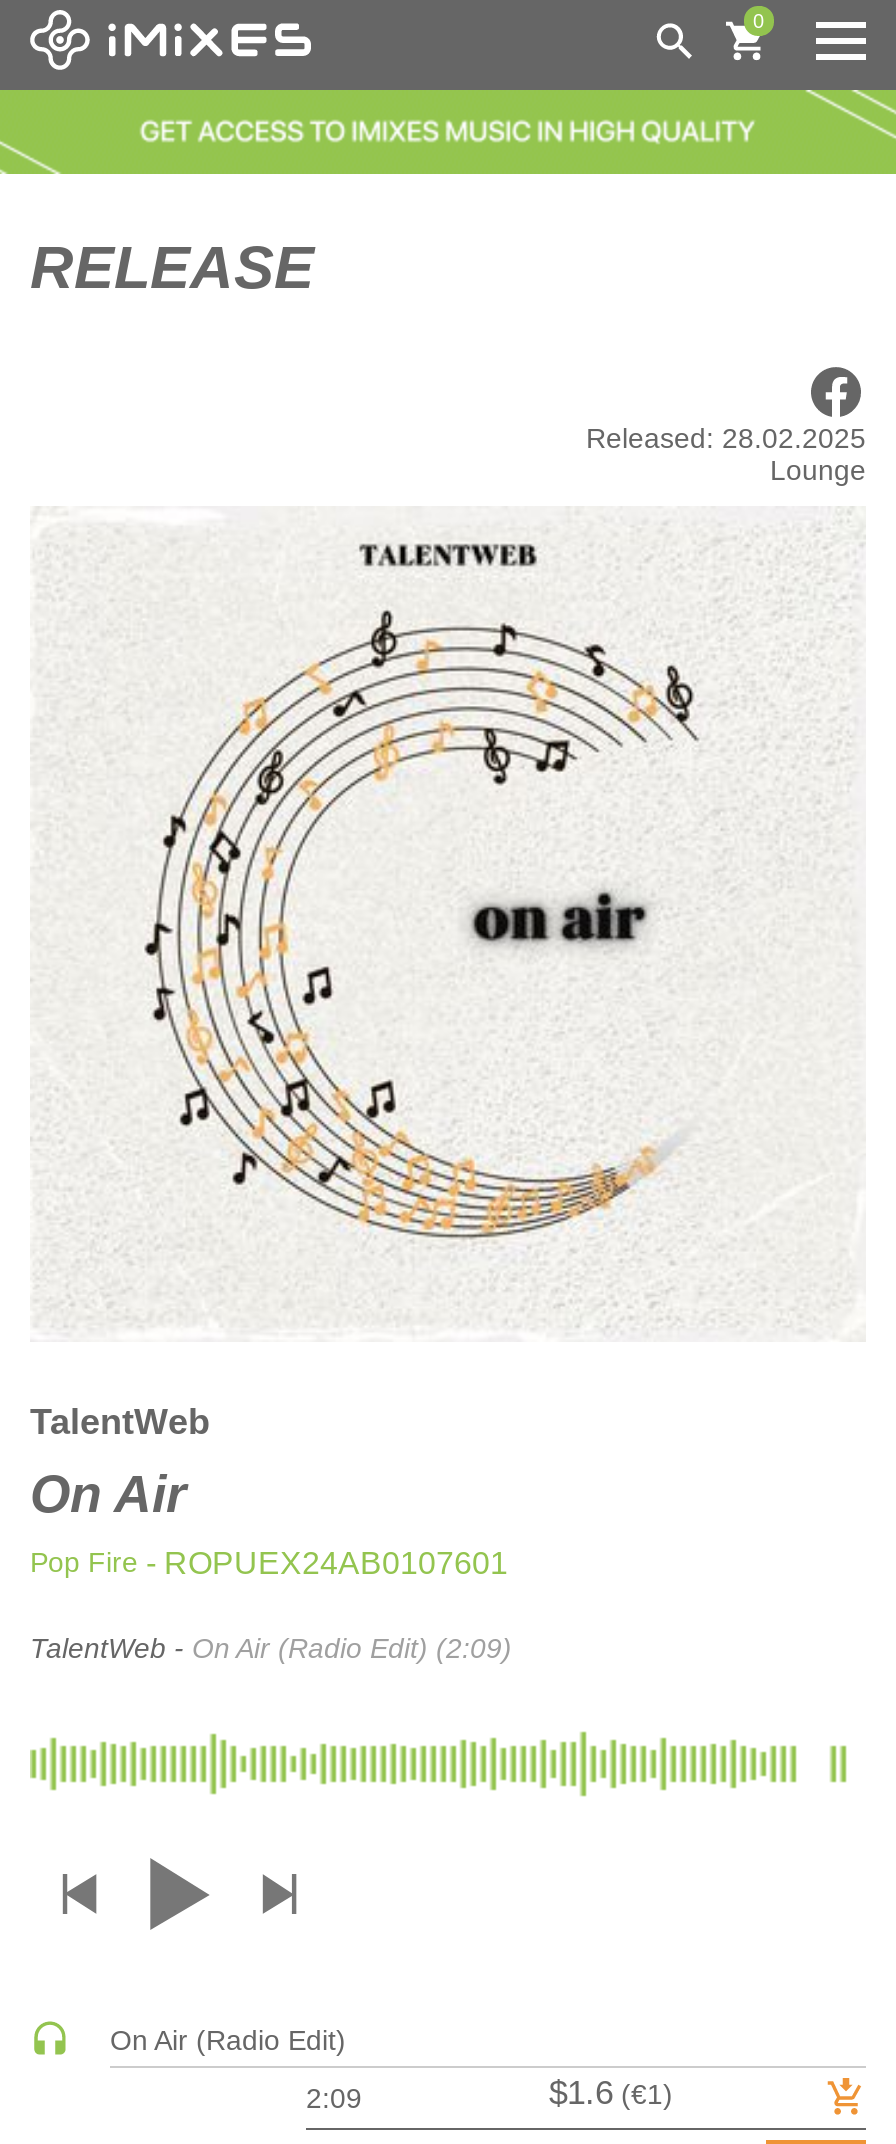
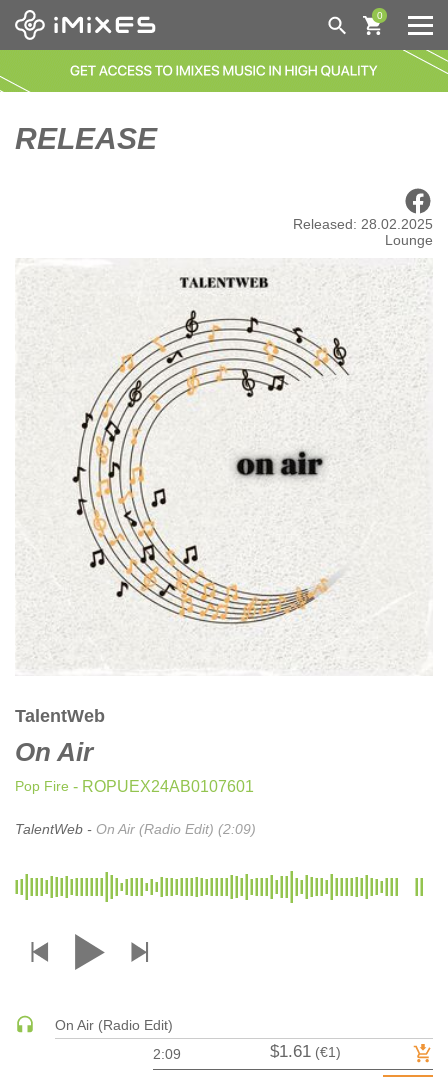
[549,2074,673,2112] $1.6 (€1) -> [270,1042,341,1061] $1.61 (€1)

